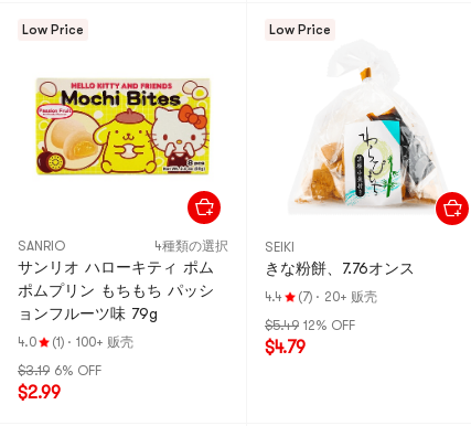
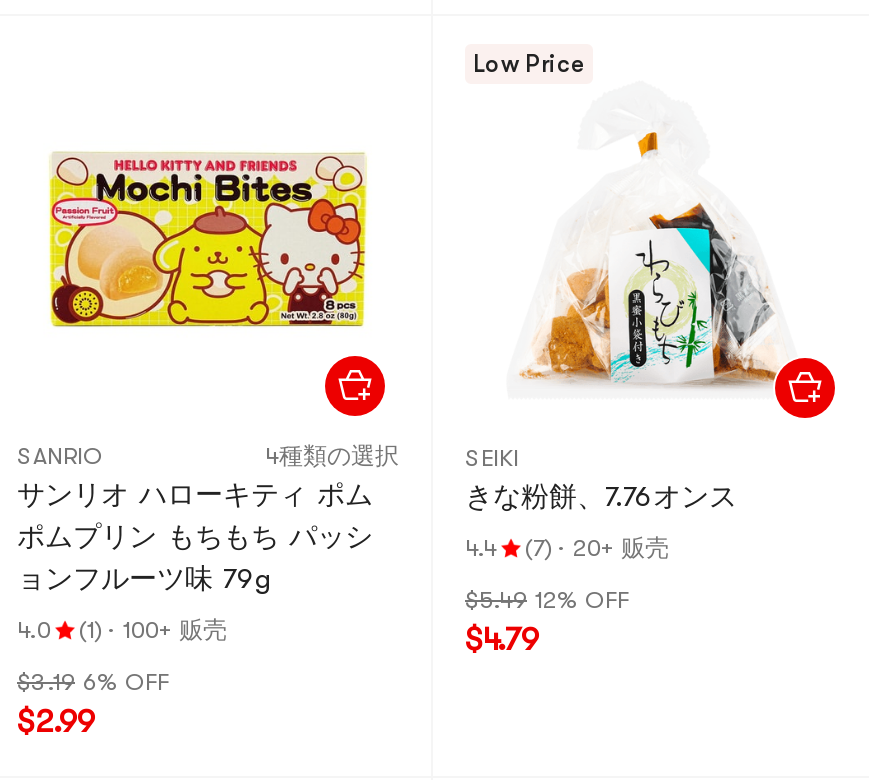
[22,22,84,38] Low Price -> none

